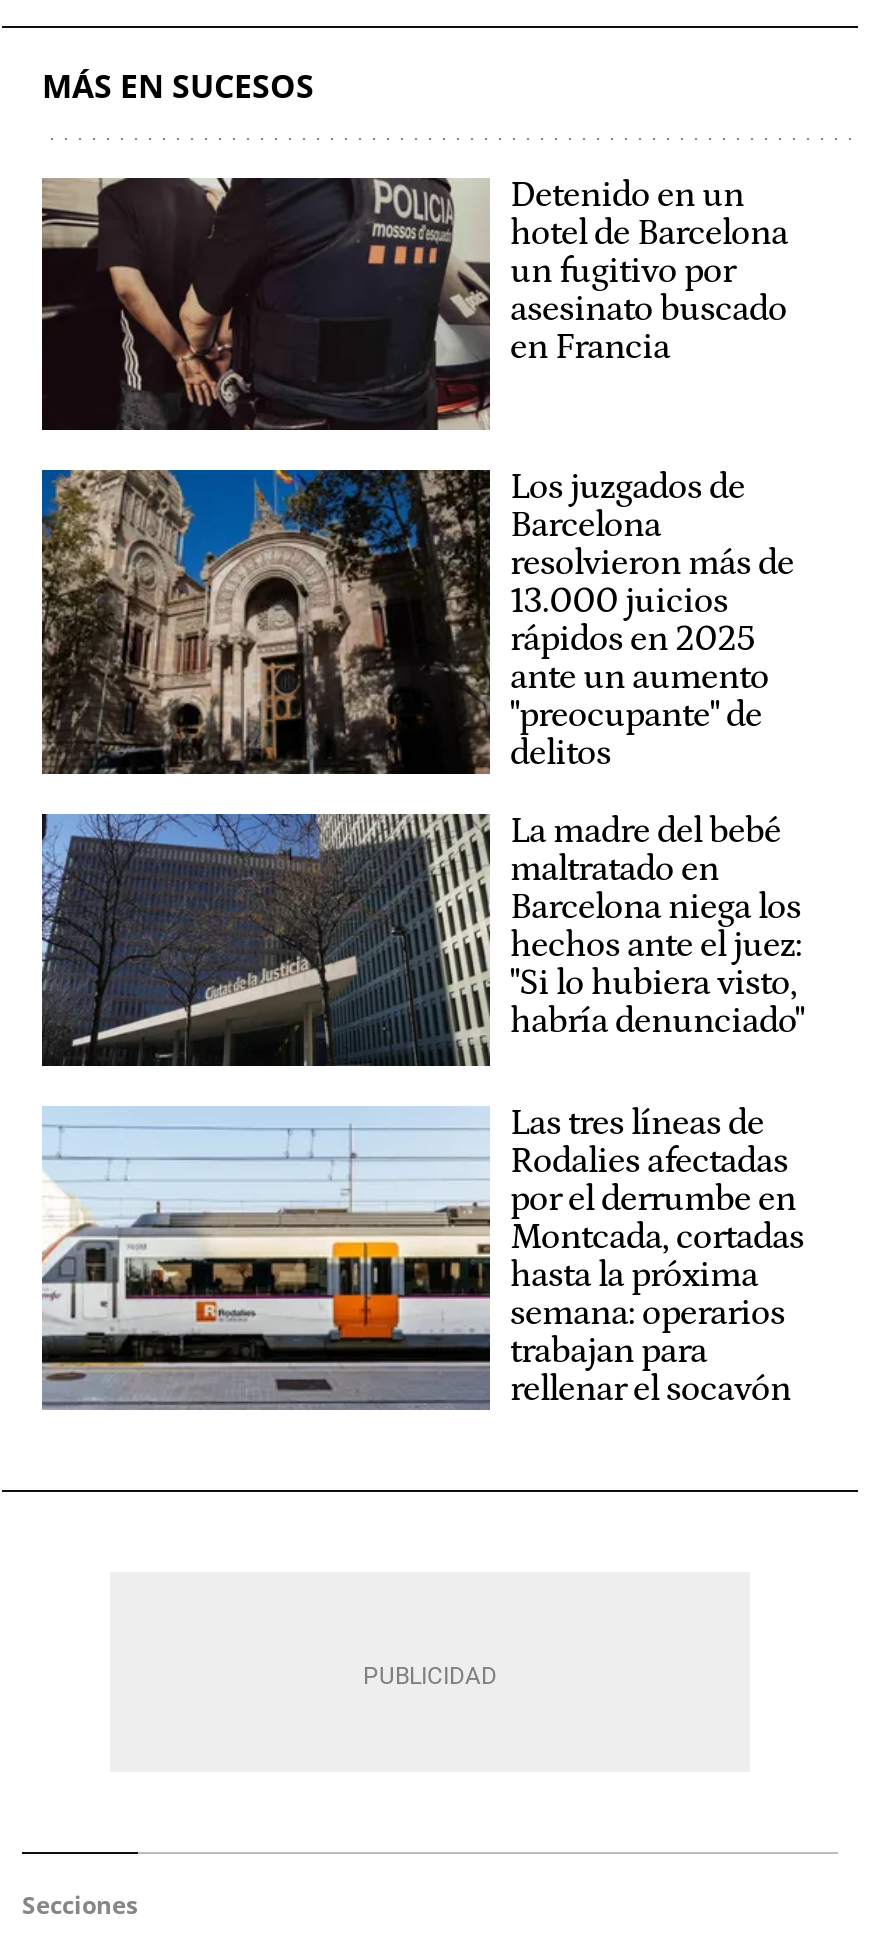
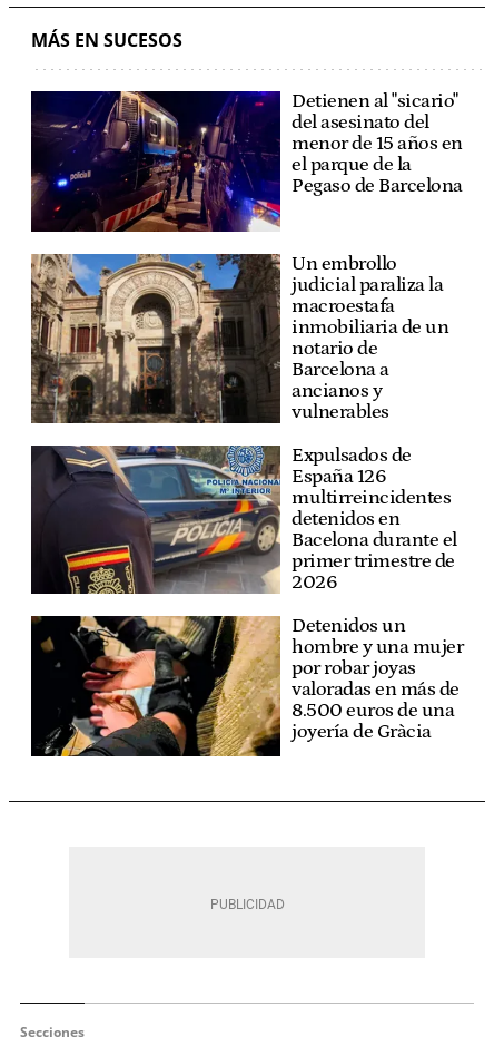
[40,175,788,430] [image] | Detenido en un | hotel de Barcelona | un fugitivo por | asesinato buscado | en Francia -> [30,90,462,232] [image] | Detienen al "sicario" | del asesinato del | menor de 15 años en | el parque de la | Pegaso de Barcelona
[40,467,794,776] [image] | Los juzgados de | Barcelona | resolvieron más de | 13.000 juicios | rápidos en 2025 | ante un aumento | "preocupante" de | delitos -> [31,252,448,423] [image] | Un embrollo | judicial paraliza la | macroestafa | inmobiliaria de un | notario de | Barcelona a | ancianos y | vulnerables
[40,811,804,1080] [image] | La madre del bebé | maltratado en | Barcelona niega los | hechos ante el juez: | "Si lo hubiera visto, | habría denunciado" -> [30,444,457,595] [image] | Expulsados de | España 126 | multirreincidentes | detenidos en | Bacelona durante el | primer trimestre de | 2026
[40,1103,804,1412] [image] | Las tres líneas de | Rodalies afectadas | por el derrumbe en | Montcada, cortadas | hasta la próxima | semana: operarios | trabajan para | rellenar el socavón -> [30,609,463,757] [image] | Detenidos un | hombre y una mujer | por robar joyas | valoradas en más de | 8.500 euros de una | joyería de Gràcia

